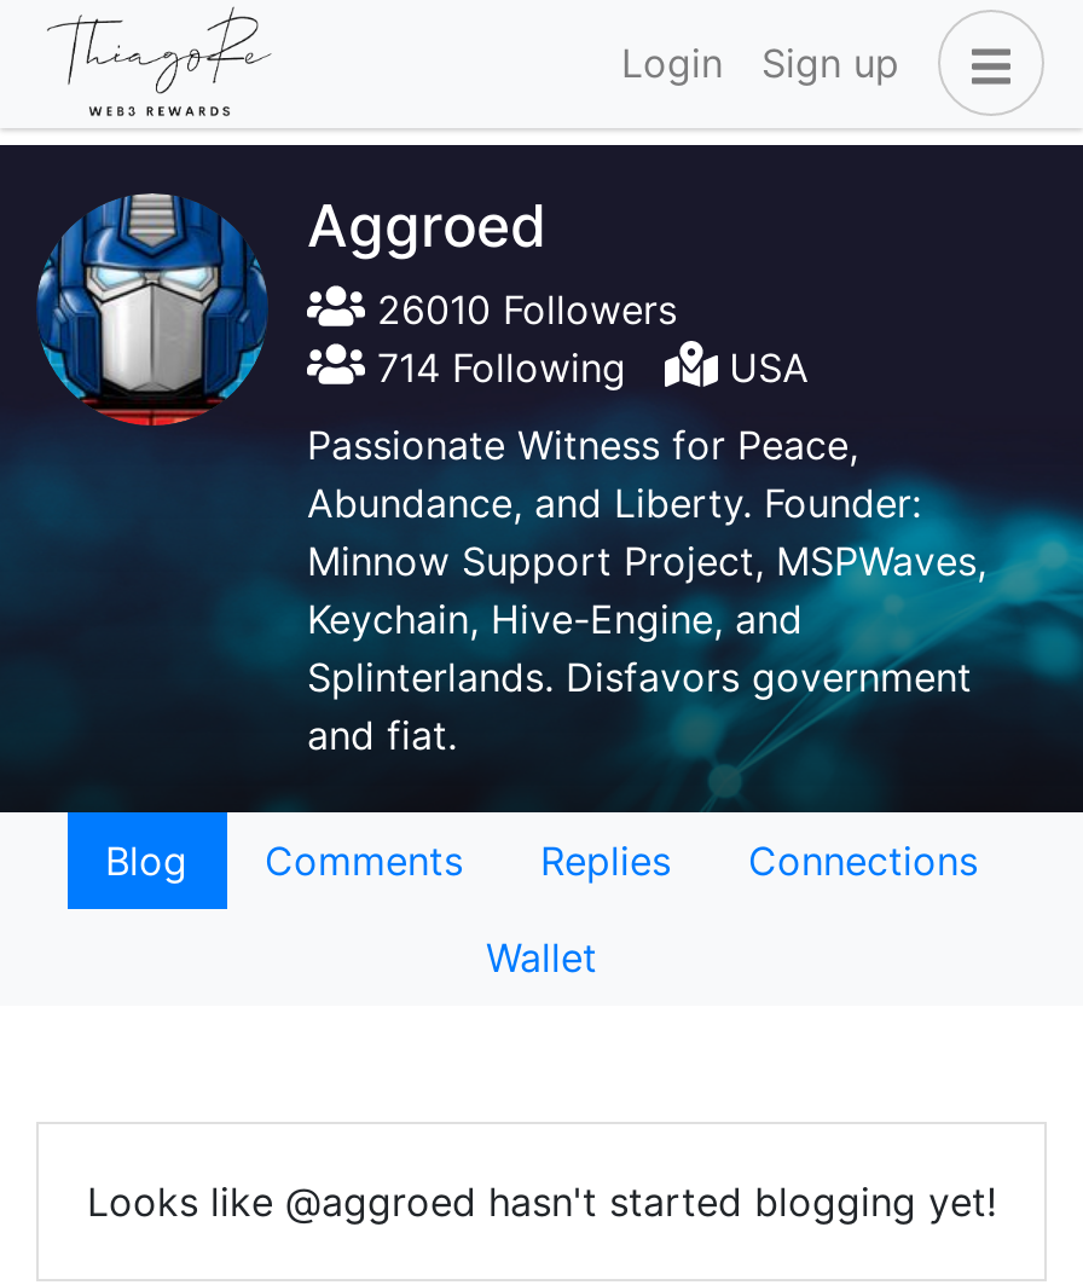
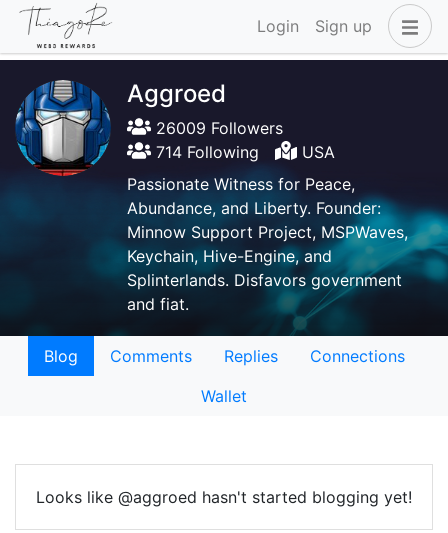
[365,285,677,334] 26010 Followers -> [151,118,283,138] 26009 Followers

